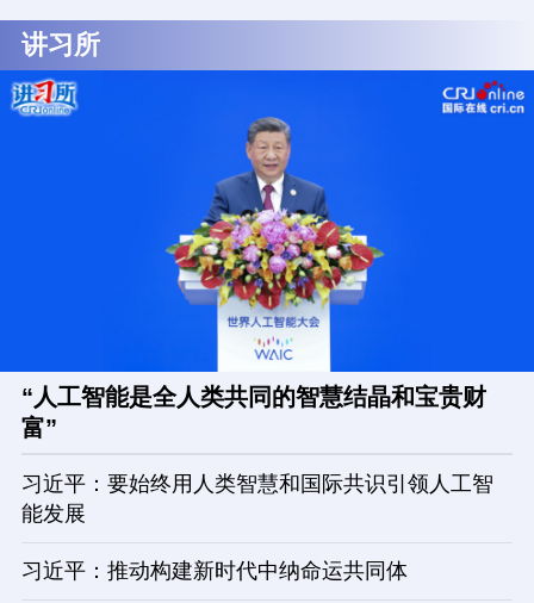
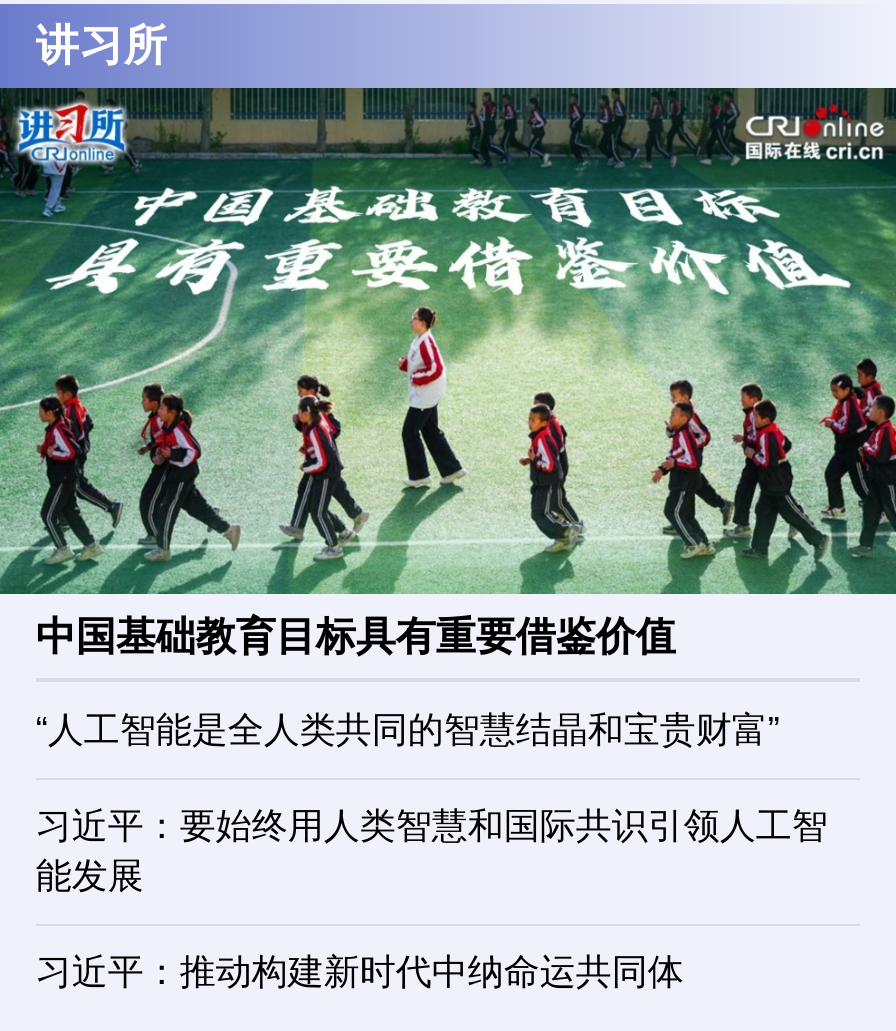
[4,69,530,441] [image] | “人工智能是全人类共同的智慧结晶和宝贵财 | 富” -> [6,86,890,749] [image] | 中国基础教育目标具有重要借鉴价值 | “人工智能是全人类共同的智慧结晶和宝贵财富”

